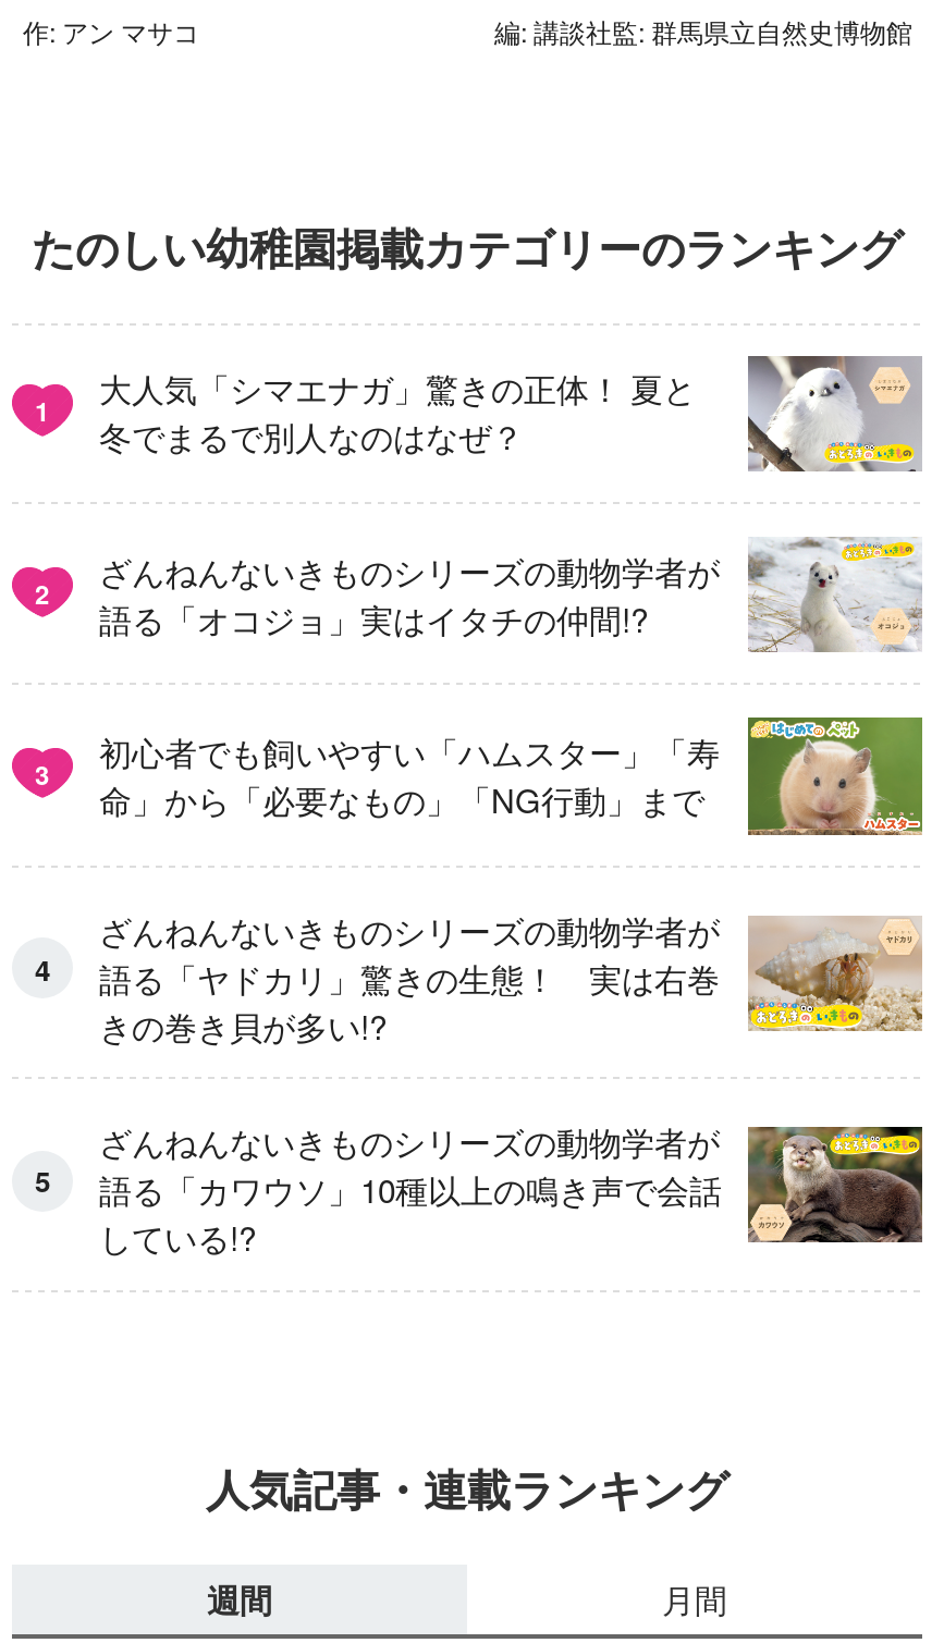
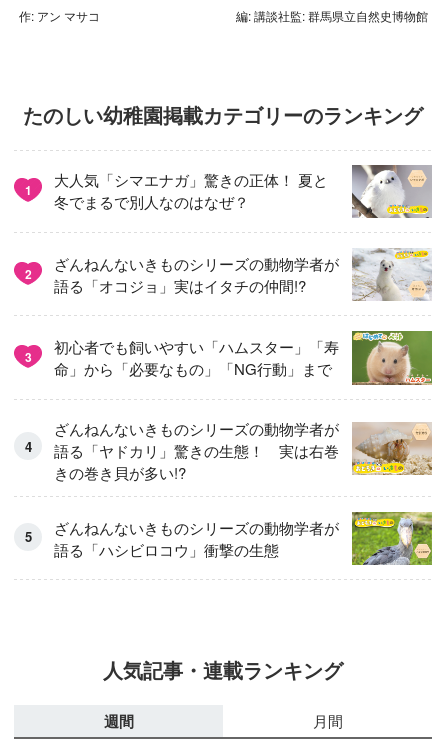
[748,1112,924,1244] [image] -> [351,511,433,566] [image]
[99,1166,722,1260] 語る「カワウソ」10種以上の鳴き声で会話 | している!? -> [54,539,279,560] 語る「ハシビロコウ」衝撃の生態

